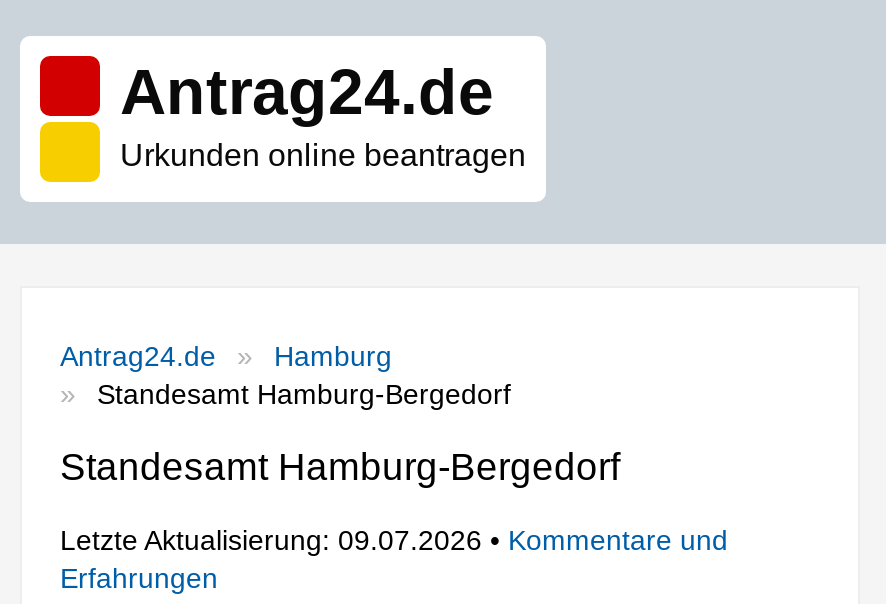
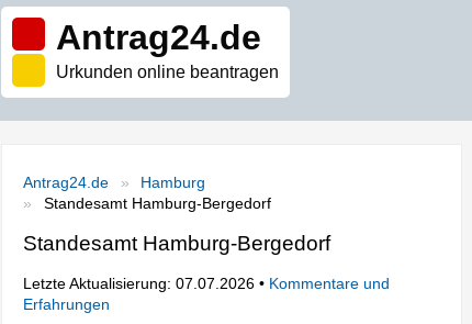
[60,524,728,556] Letzte Aktualisierung: 09.07.2026 • Kommentare und -> [23,275,390,292] Letzte Aktualisierung: 07.07.2026 • Kommentare und

